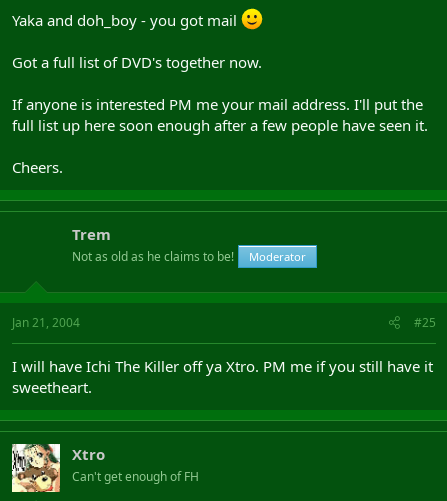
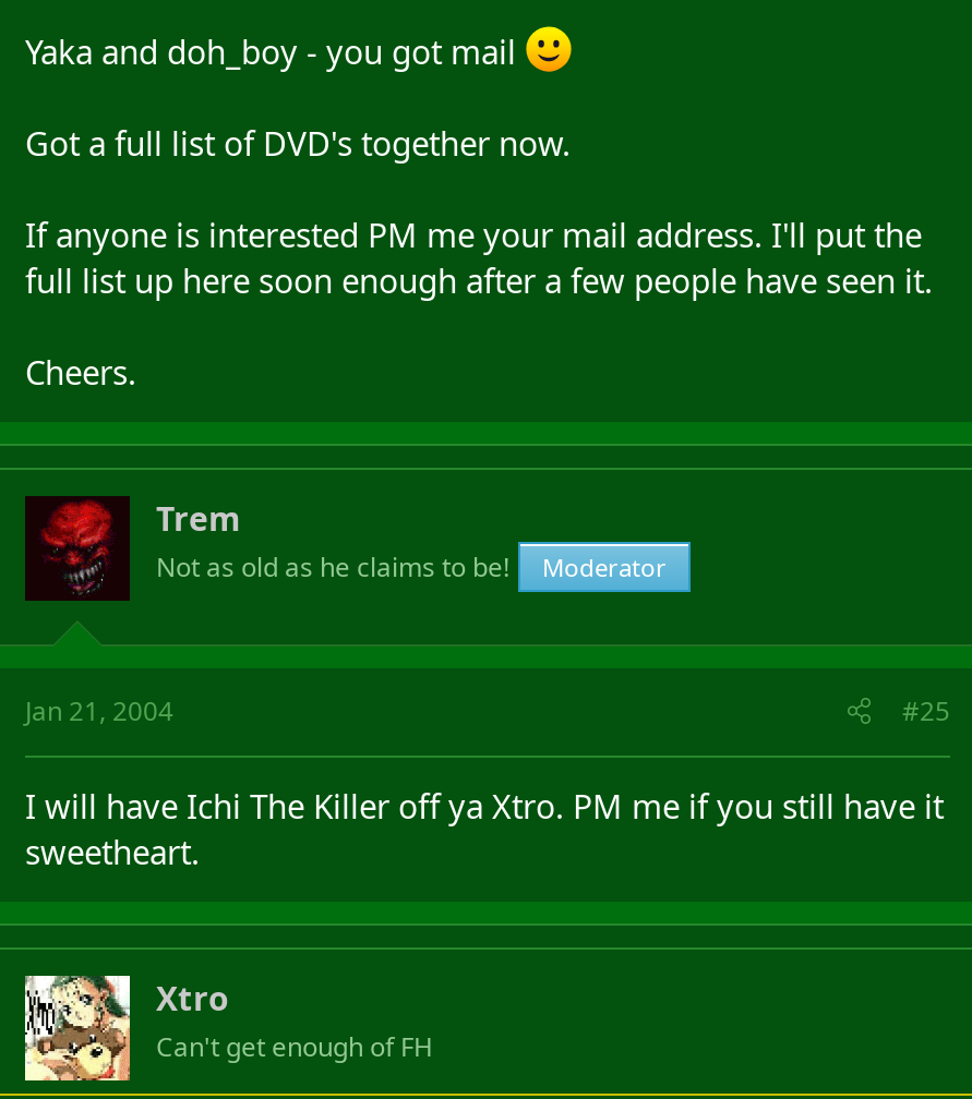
none -> [25,496,130,601] [image]

